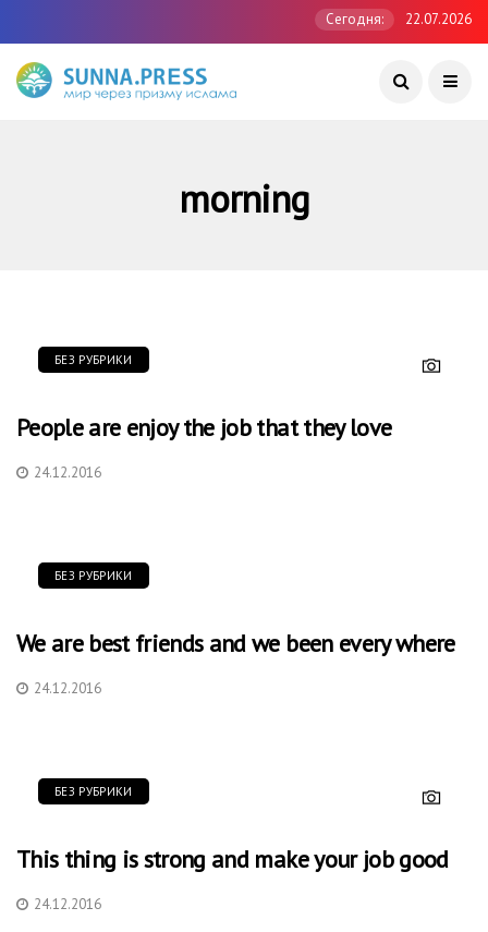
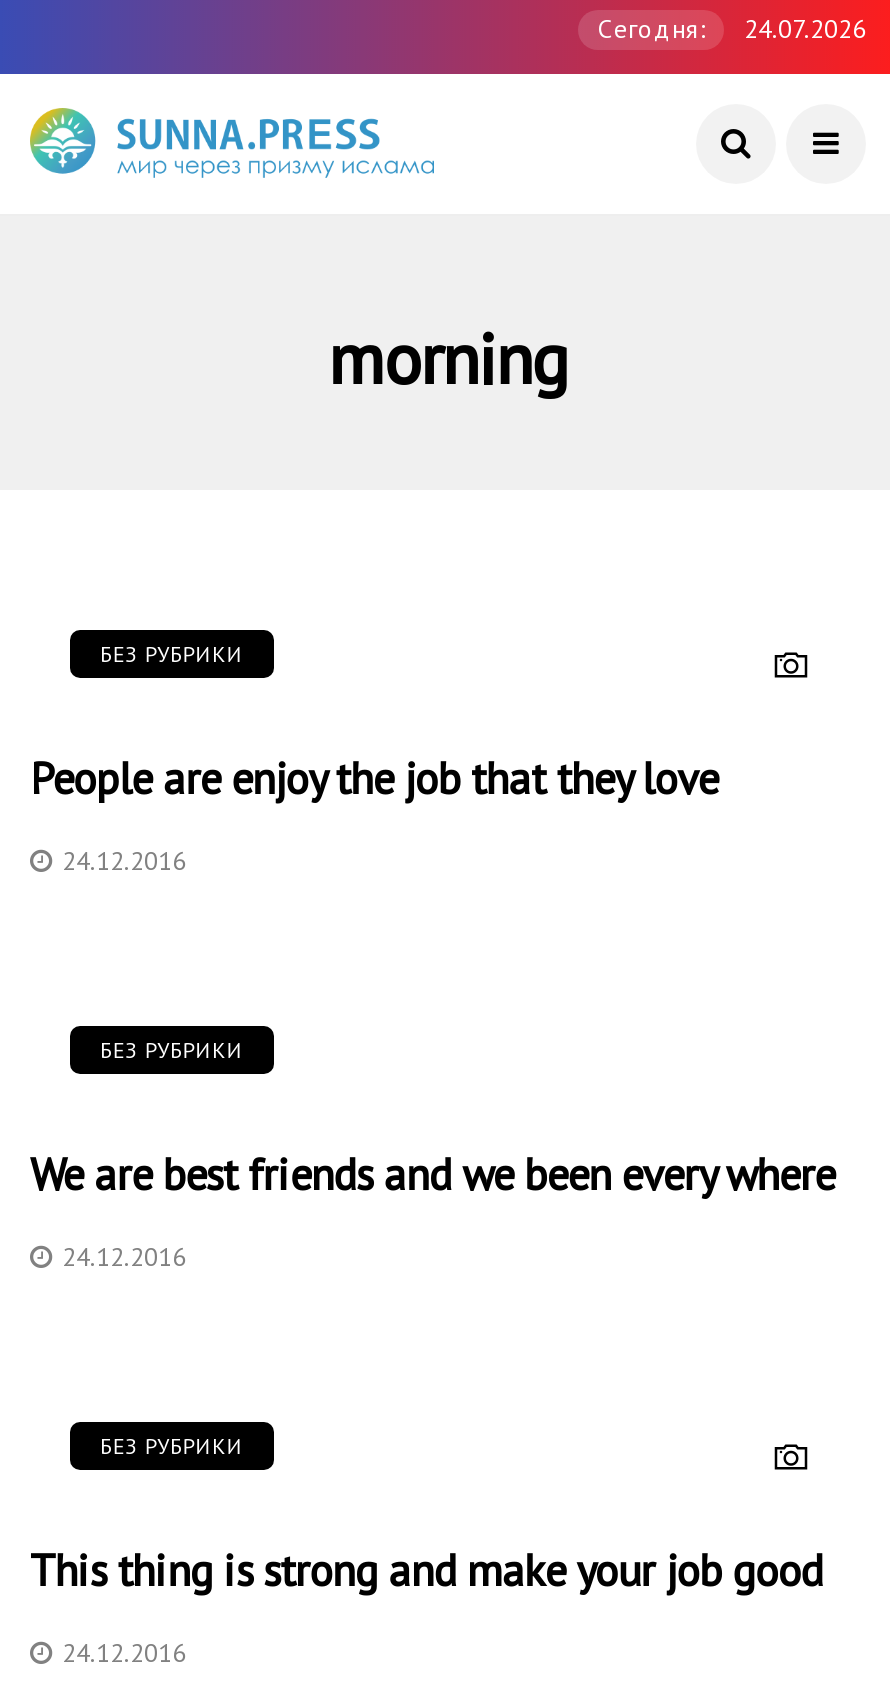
[326,10,472,28] Сегодня: 22.07.2026 -> [598,12,866,46] Сегодня: 24.07.2026

